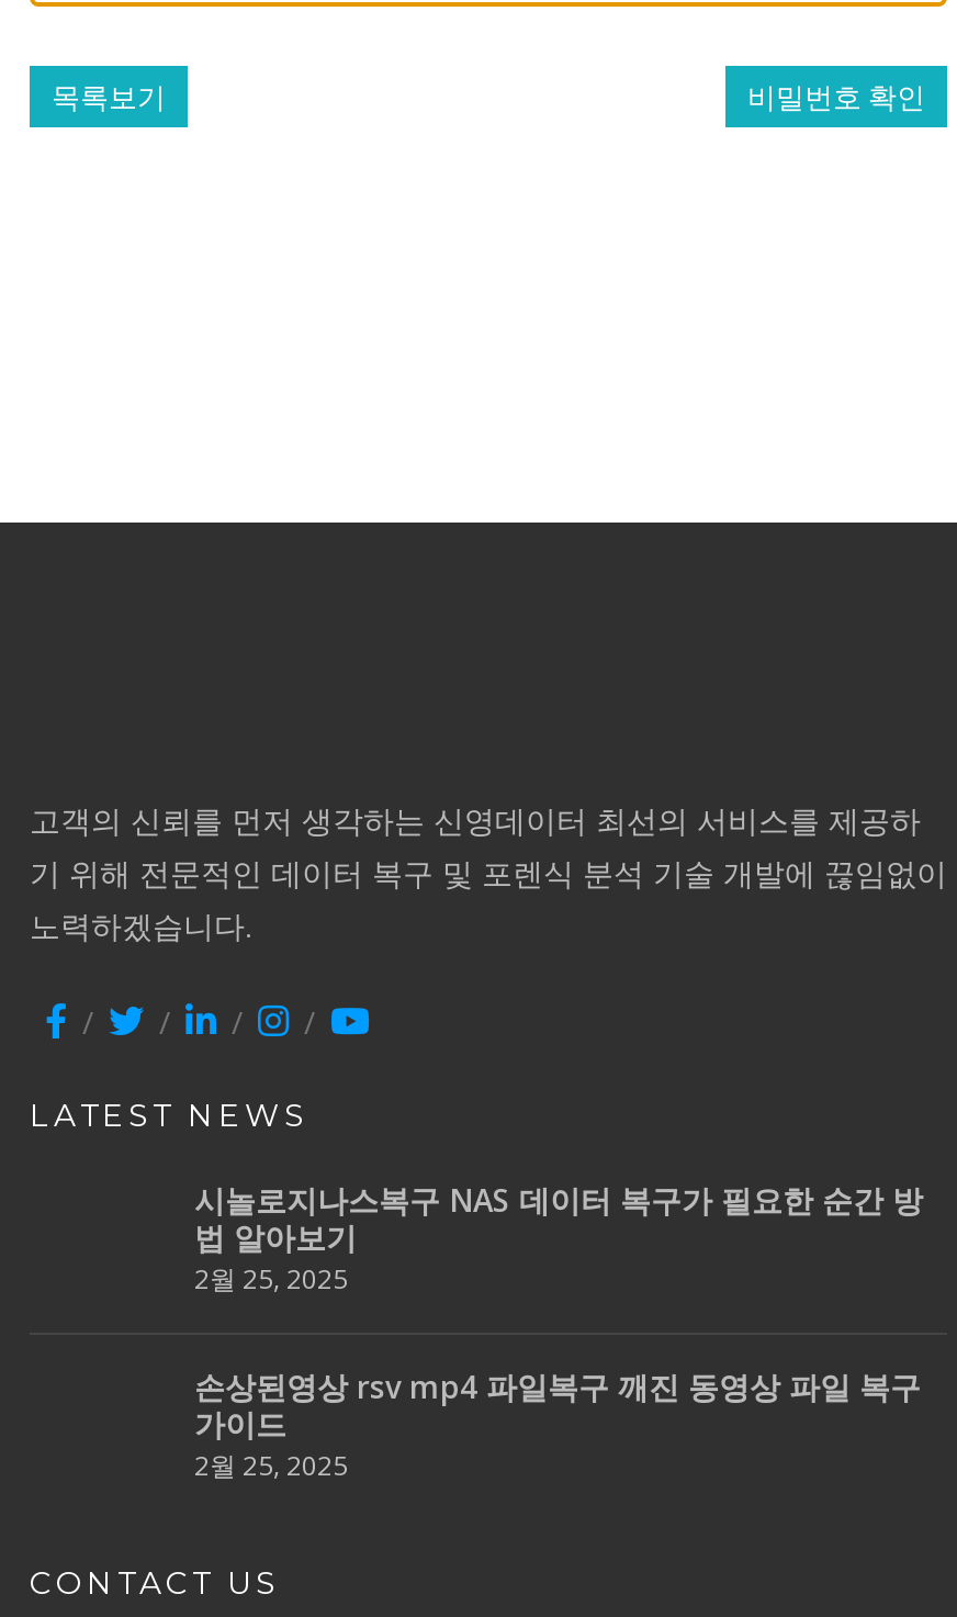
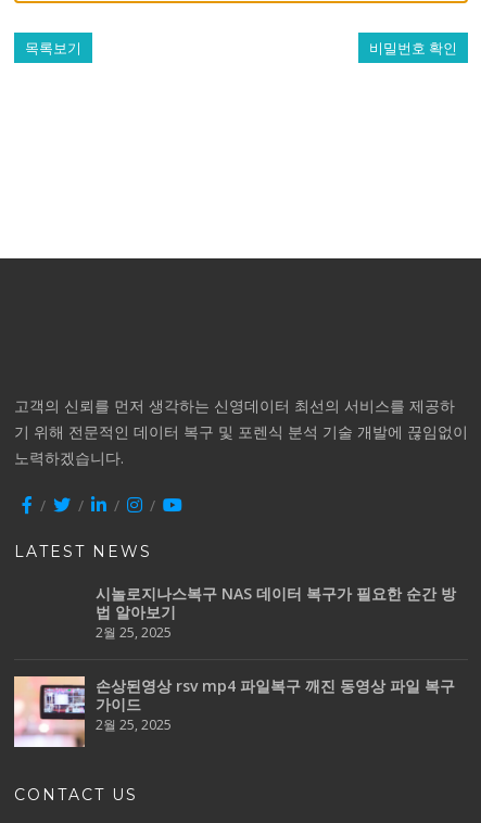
none -> [13,675,86,748] [image]

